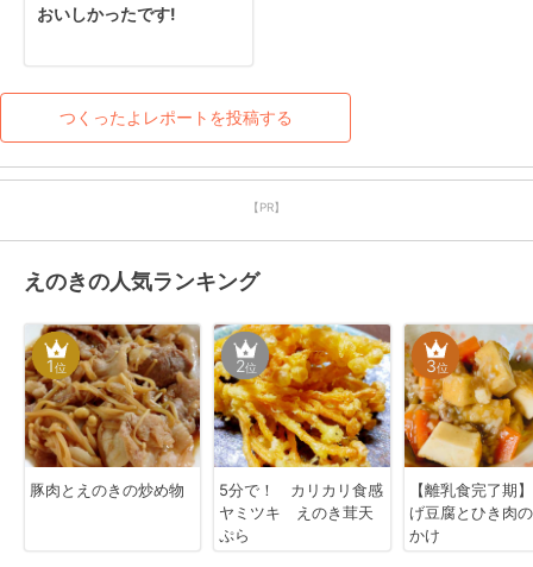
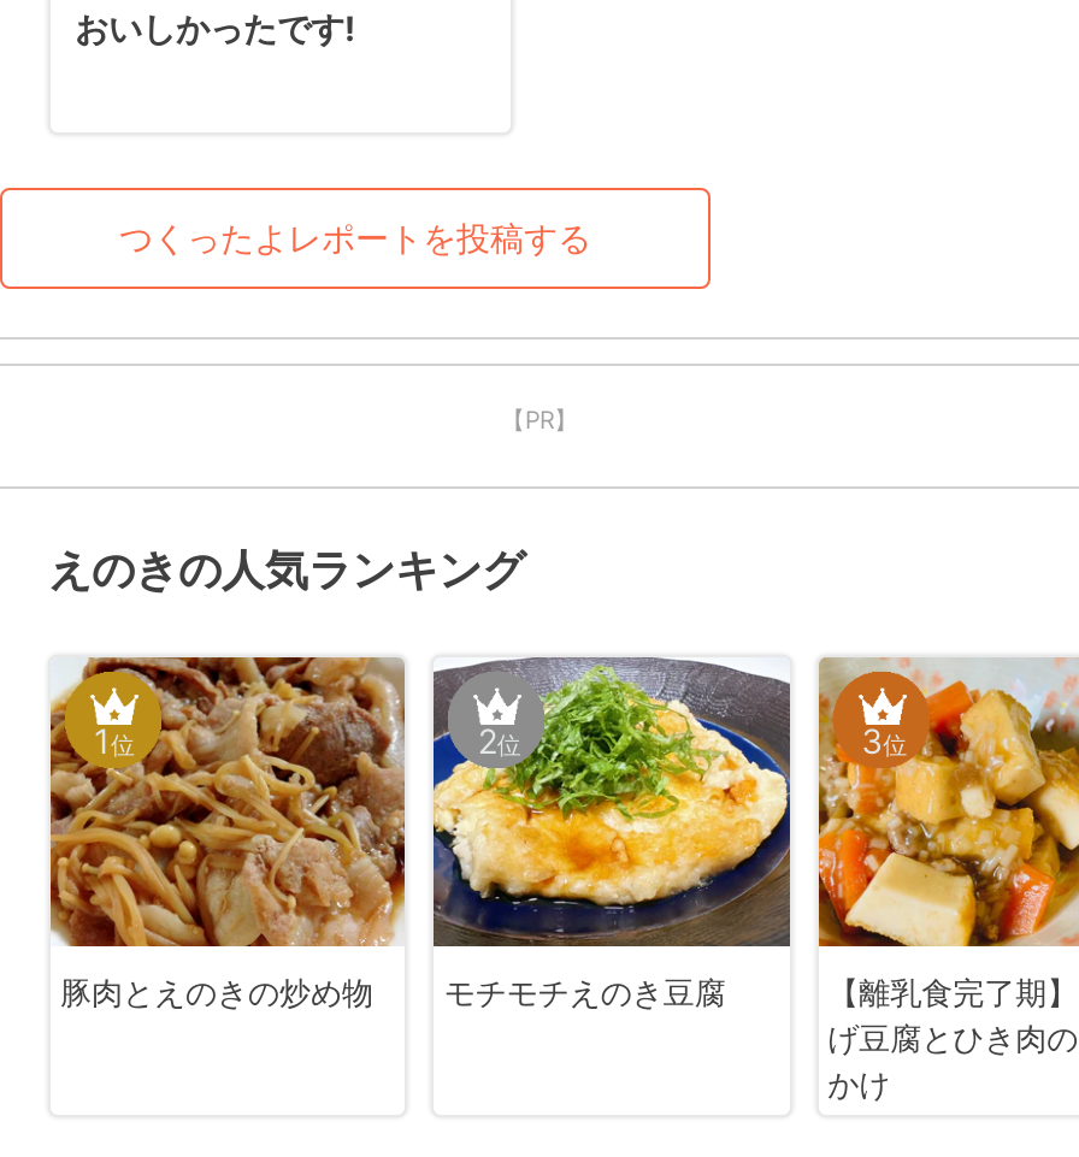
[213,323,391,544] [image] | 5分で！ カリカリ食感 | ヤミツキ えのき茸天 | ぷら -> [431,655,792,1010] [image] | モチモチえのき豆腐

